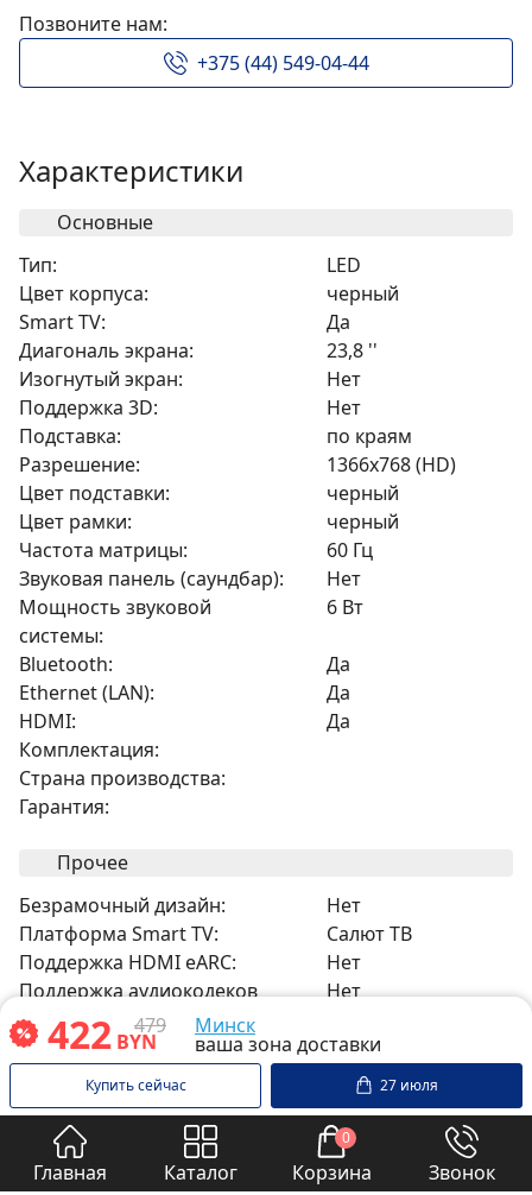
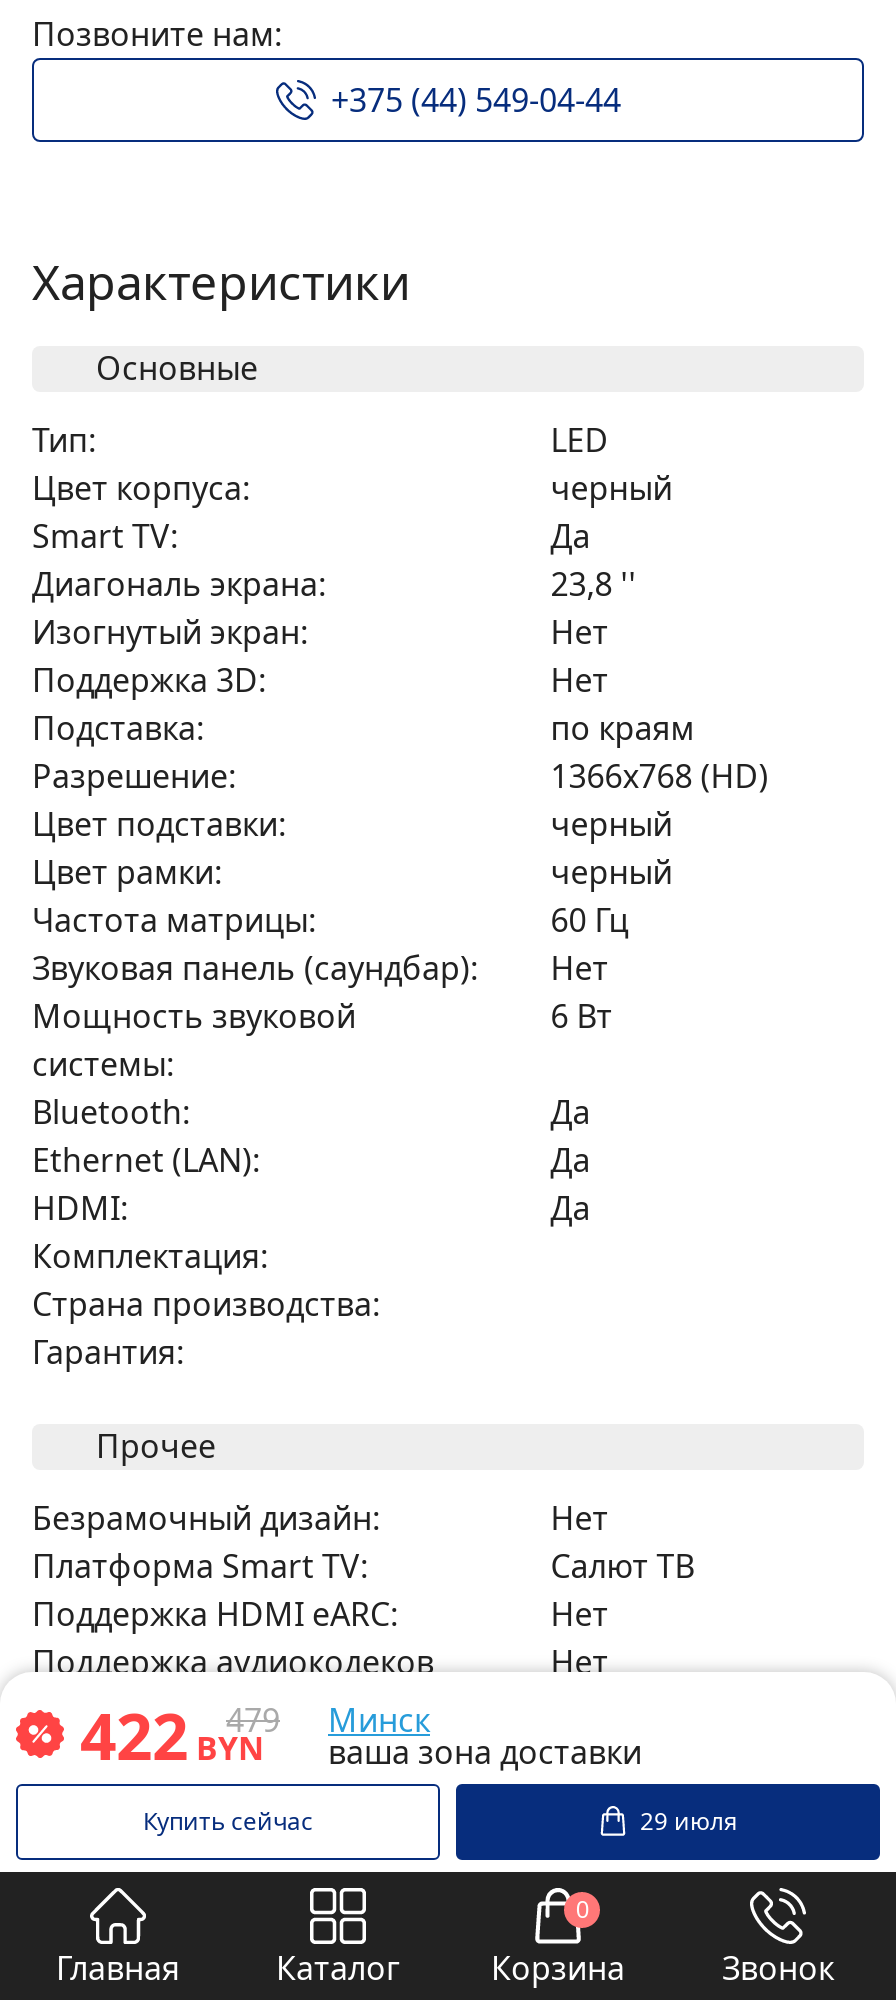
[380,1075,438,1095] 27 июля -> [640,1804,738,1838] 29 июля

